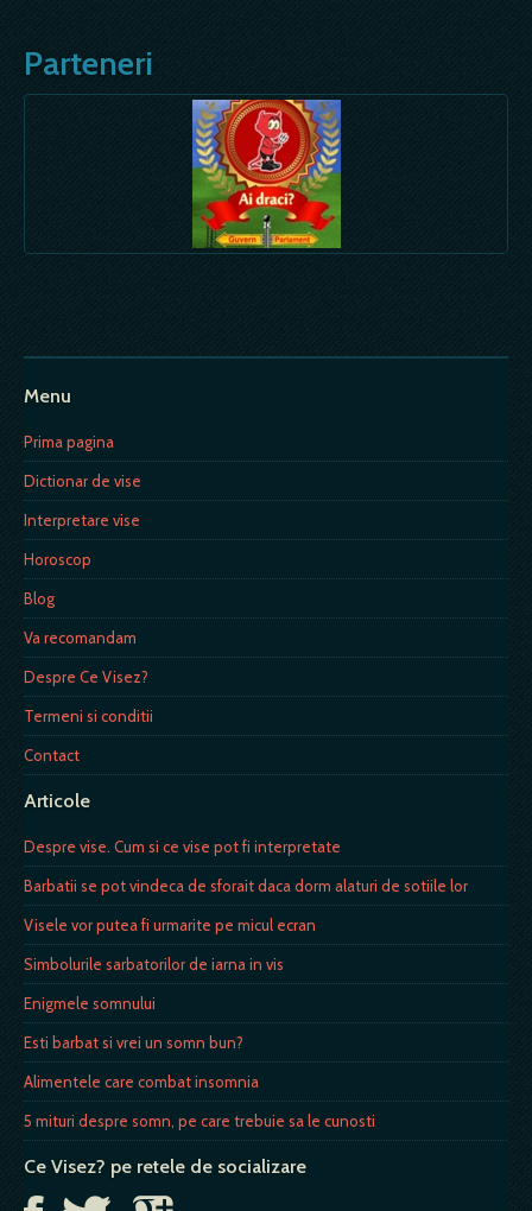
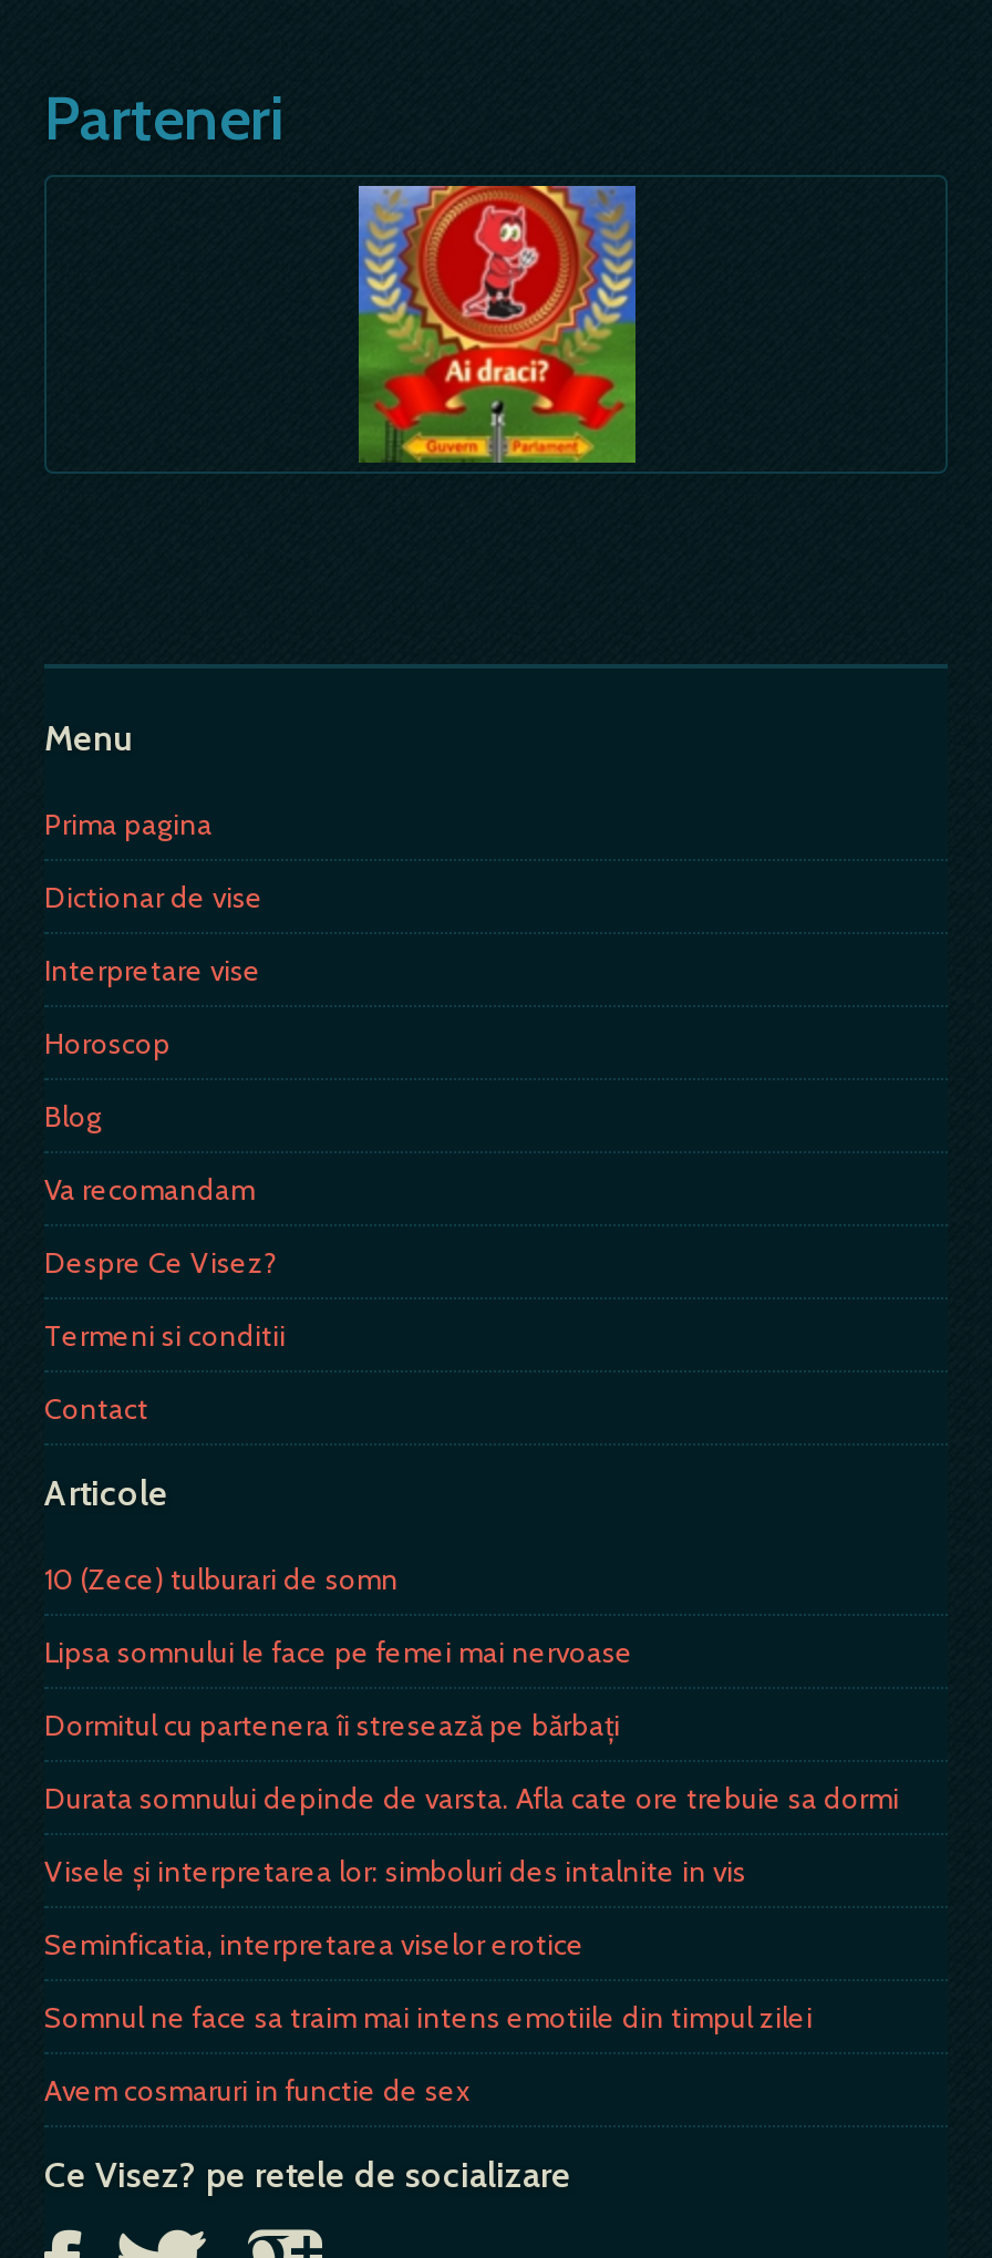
[24,837,341,856] Despre vise. Cum si ce vise pot fi interpretate -> [44,1561,399,1596] 10 (Zece) tulburari de somn
[24,876,468,895] Barbatii se pot vindeca de sforait daca dorm alaturi de sotiile lor -> [44,1634,633,1669] Lipsa somnului le face pe femei mai nervoase
[24,915,316,934] Visele vor putea fi urmarite pe micul ecran -> [44,1707,620,1742] Dormitul cu partenera îi stresează pe bărbaţi
[24,955,284,974] Simbolurile sarbatorilor de iarna in vis -> [44,1780,899,1815] Durata somnului depinde de varsta. Afla cate ore trebuie sa dormi
[24,994,156,1013] Enigmele somnului -> [44,1853,746,1888] Visele și interpretarea lor: simboluri des intalnite in vis
[24,1033,243,1052] Esti barbat si vrei un somn bun? -> [44,1926,585,1961] Seminficatia, interpretarea viselor erotice
[24,1072,259,1091] Alimentele care combat insomnia -> [44,1999,813,2034] Somnul ne face sa traim mai intens emotiile din timpul zilei
[24,1111,375,1130] 5 mituri despre somn, pe care trebuie sa le cunosti -> [44,2072,469,2107] Avem cosmaruri in functie de sex

